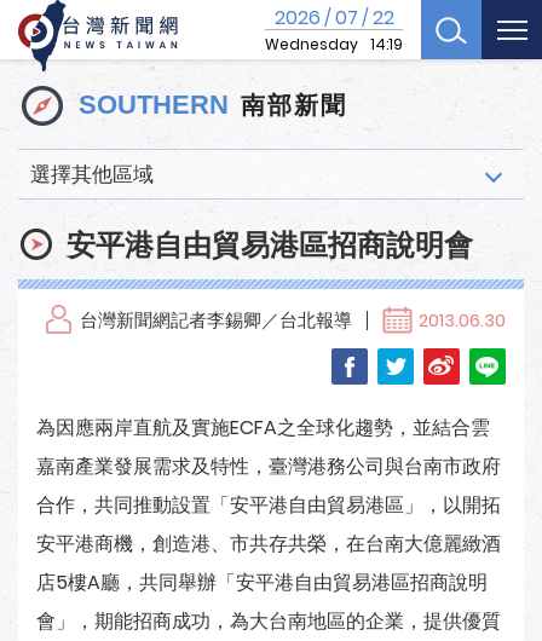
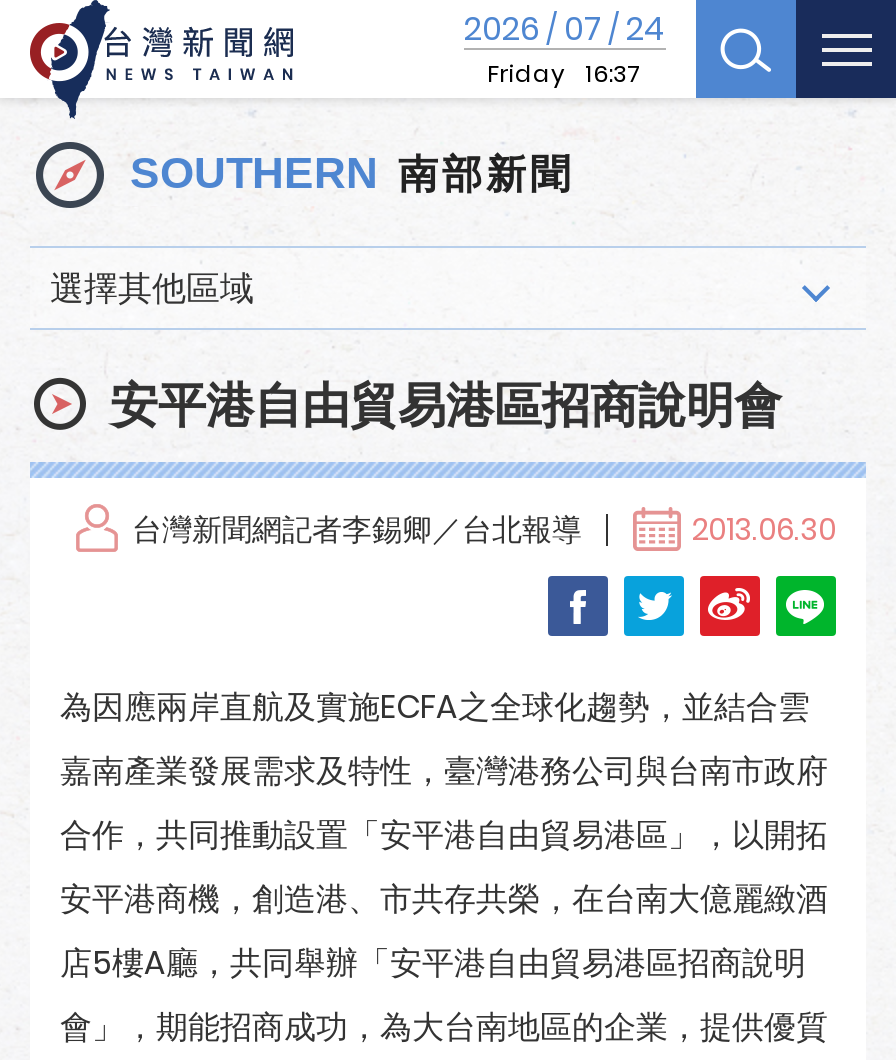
[265,4,403,54] 2026 / 07 / 22 | Wednesday 14:19 -> [464,6,666,90] 2026 / 07 / 24 | Friday 16:37

